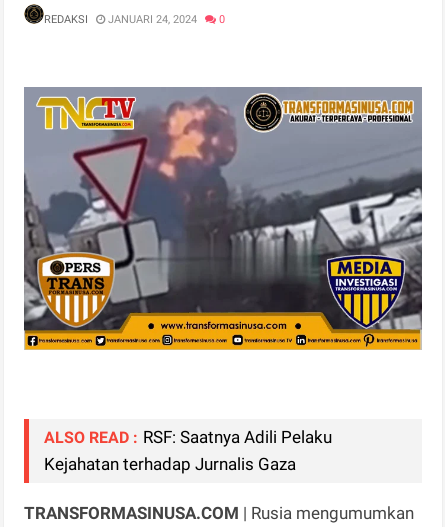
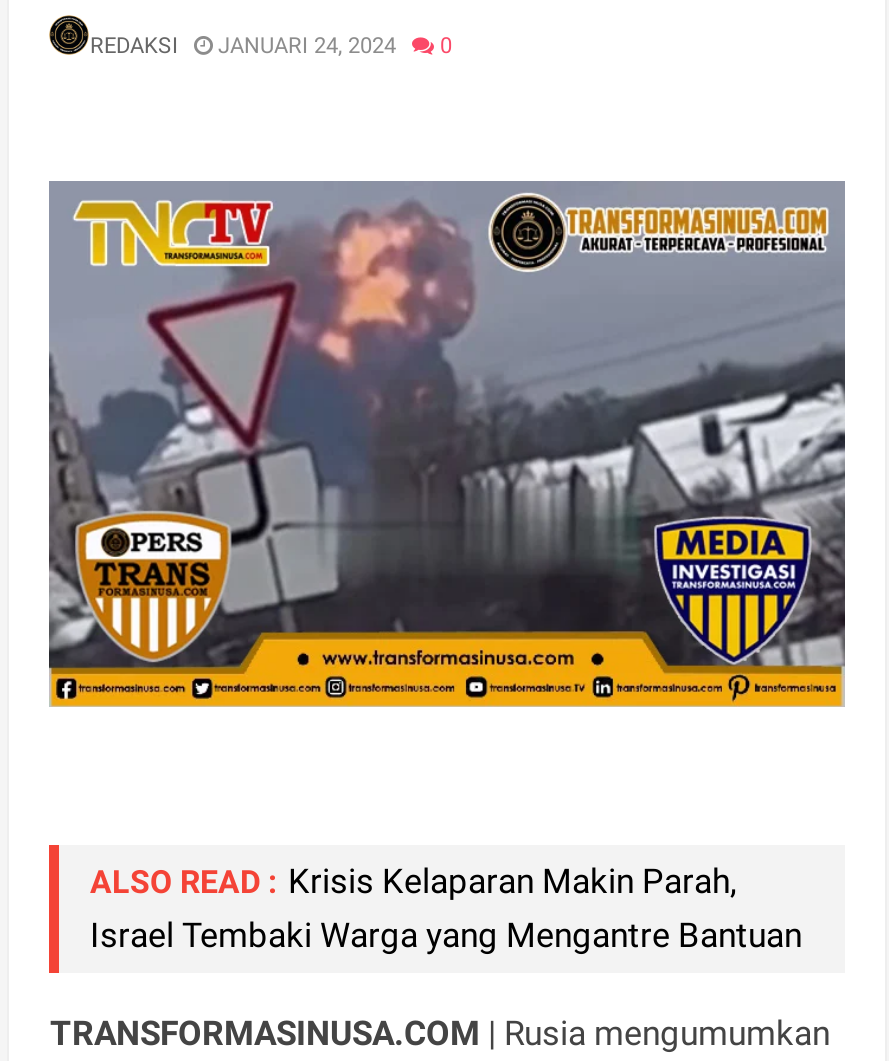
[44,427,332,474] ALSO READ : RSF: Saatnya Adili Pelaku | Kejahatan terhadap Jurnalis Gaza -> [90,861,802,955] ALSO READ : Krisis Kelaparan Makin Parah, | Israel Tembaki Warga yang Mengantre Bantuan

